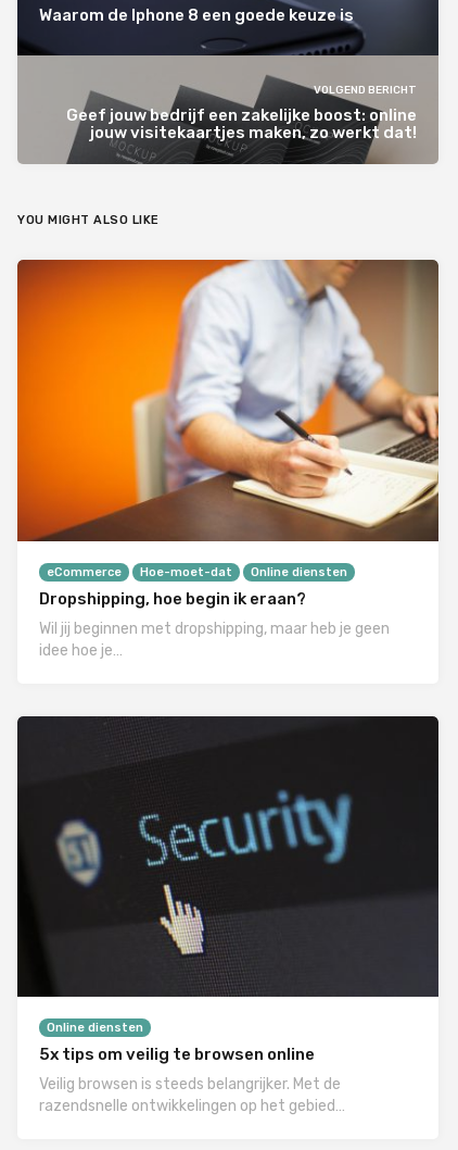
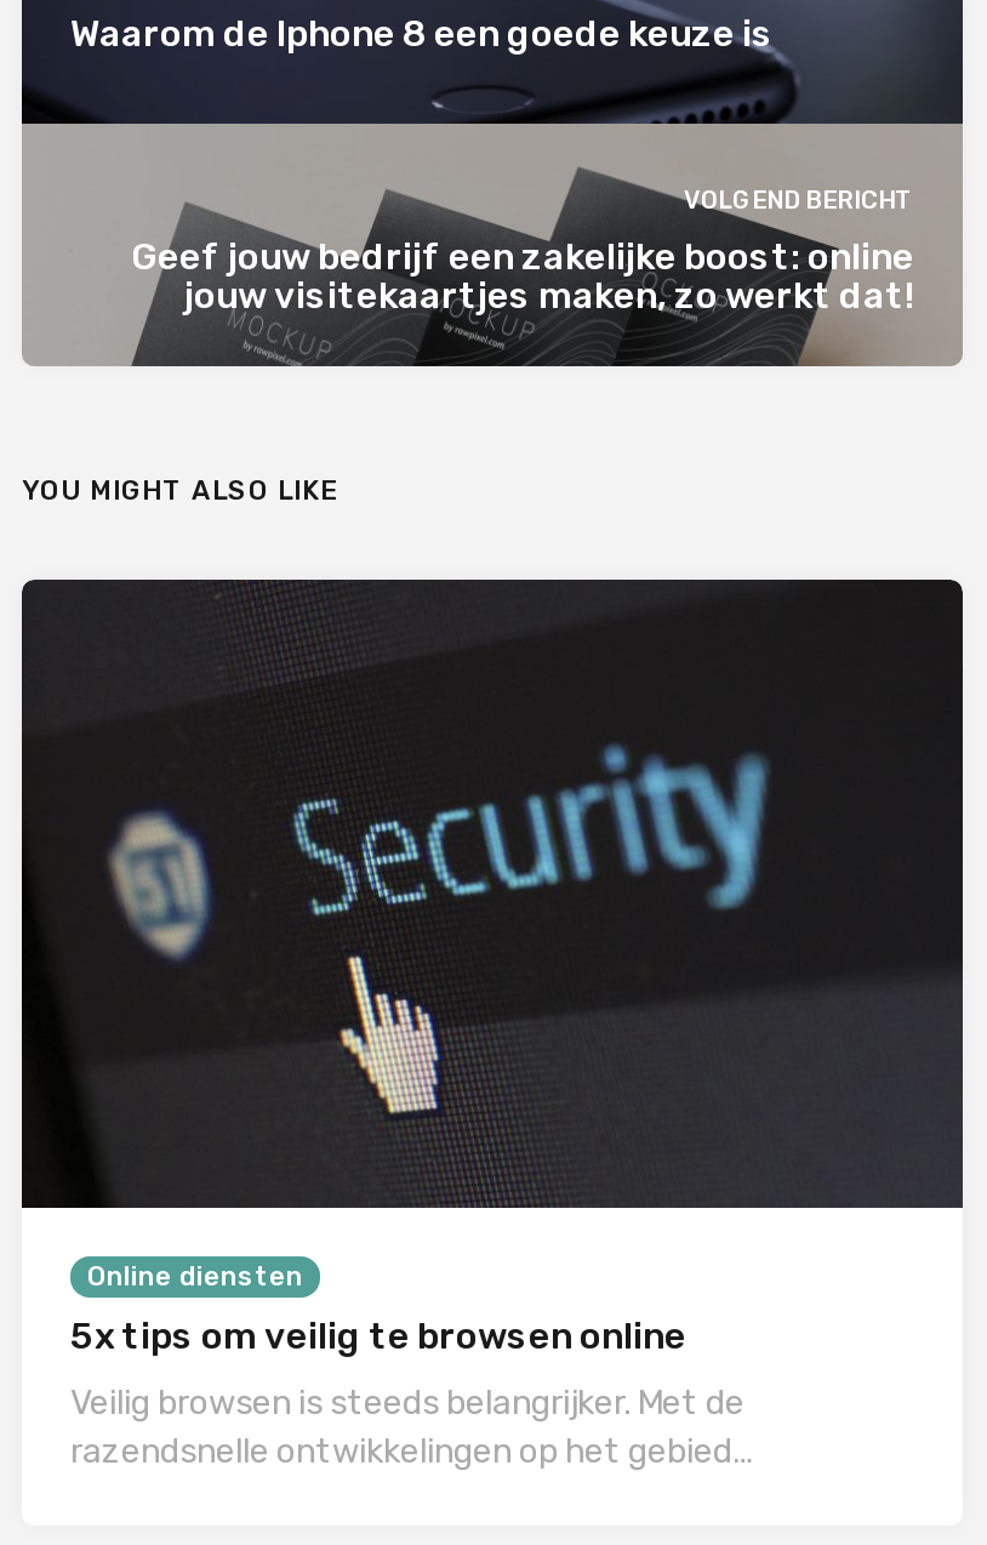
[16,259,440,659] [image] | eCommerce | Hoe-moet-dat | Online diensten | Dropshipping, hoe begin ik eraan? | Wil jij beginnen met dropshipping, maar heb je geen | idee hoe je… -> none

